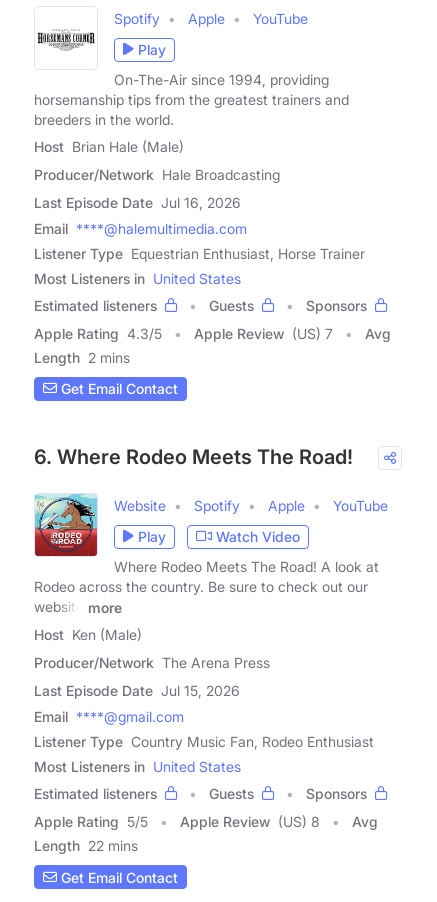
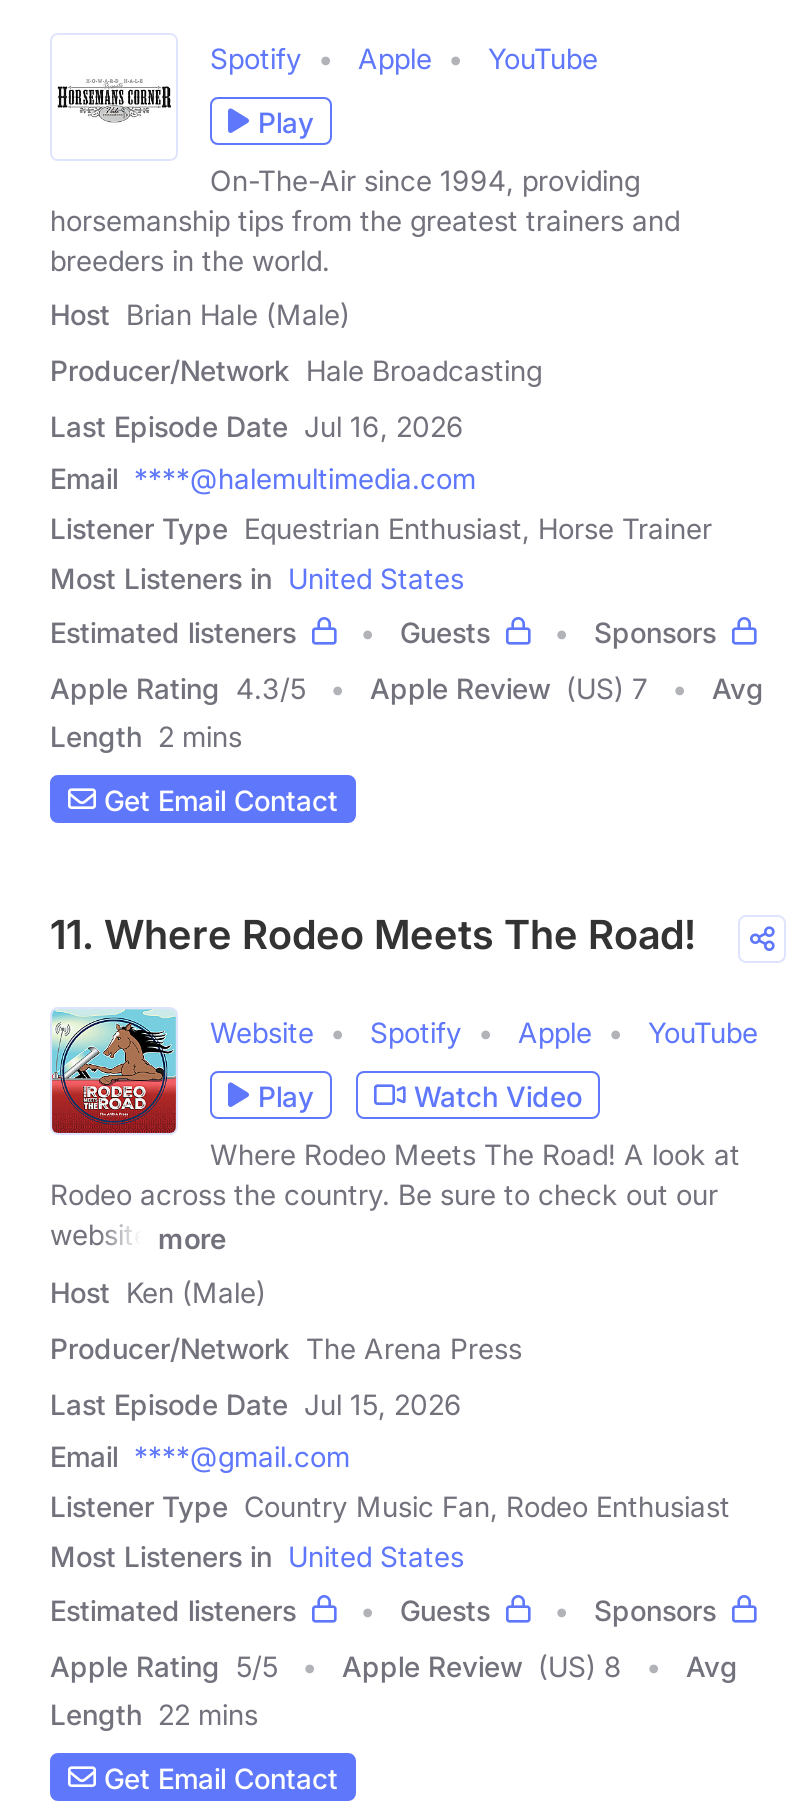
[34,445,353,469] 6. Where Rodeo Meets The Road! -> [50,912,696,960] 11. Where Rodeo Meets The Road!

